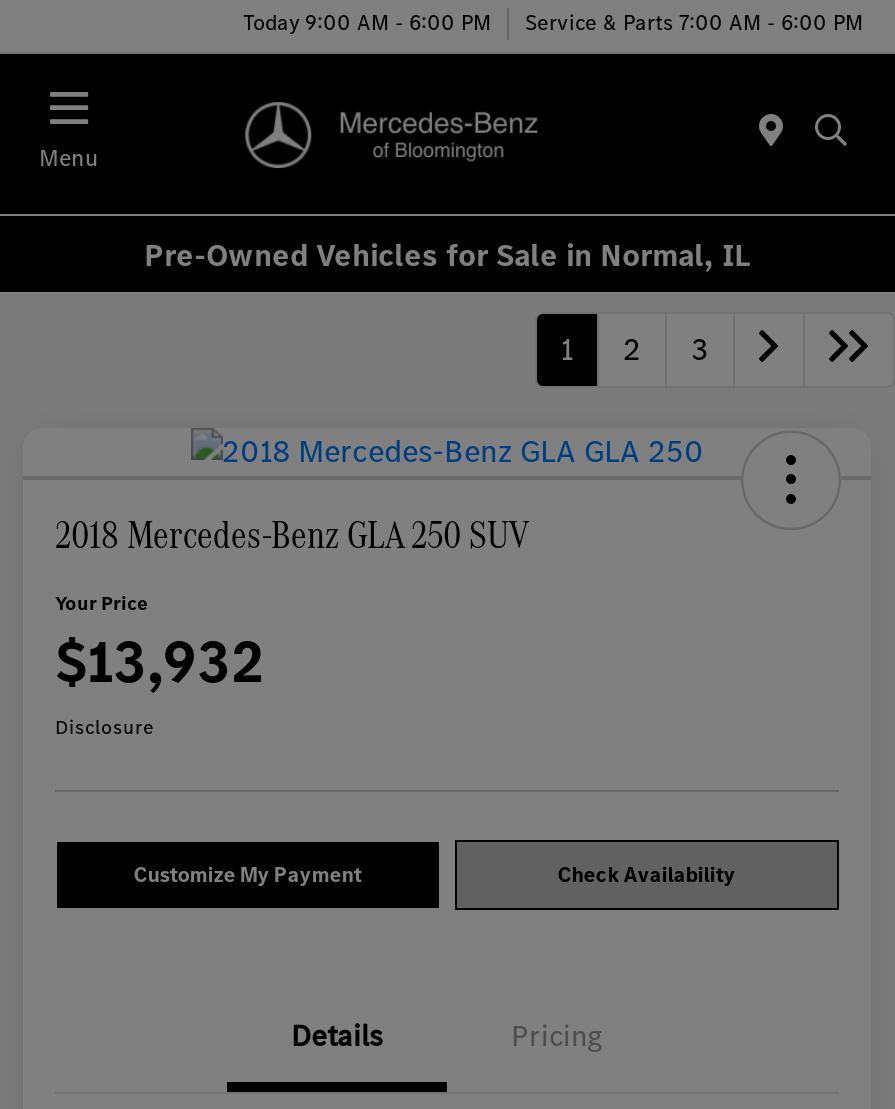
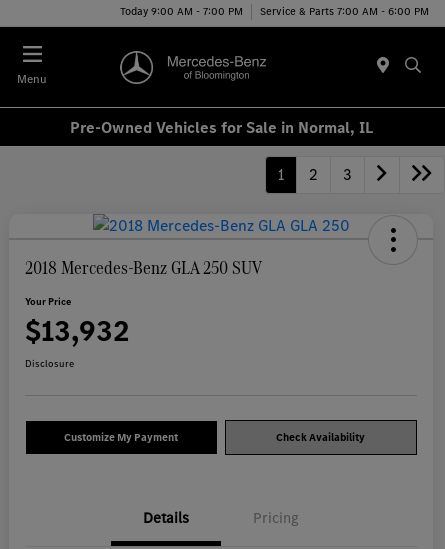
[243,7,863,37] Today 9:00 AM - 6:00 PM Service & Parts 7:00 AM - 6:00 PM -> [120,3,429,18] Today 9:00 AM - 7:00 PM Service & Parts 7:00 AM - 6:00 PM

